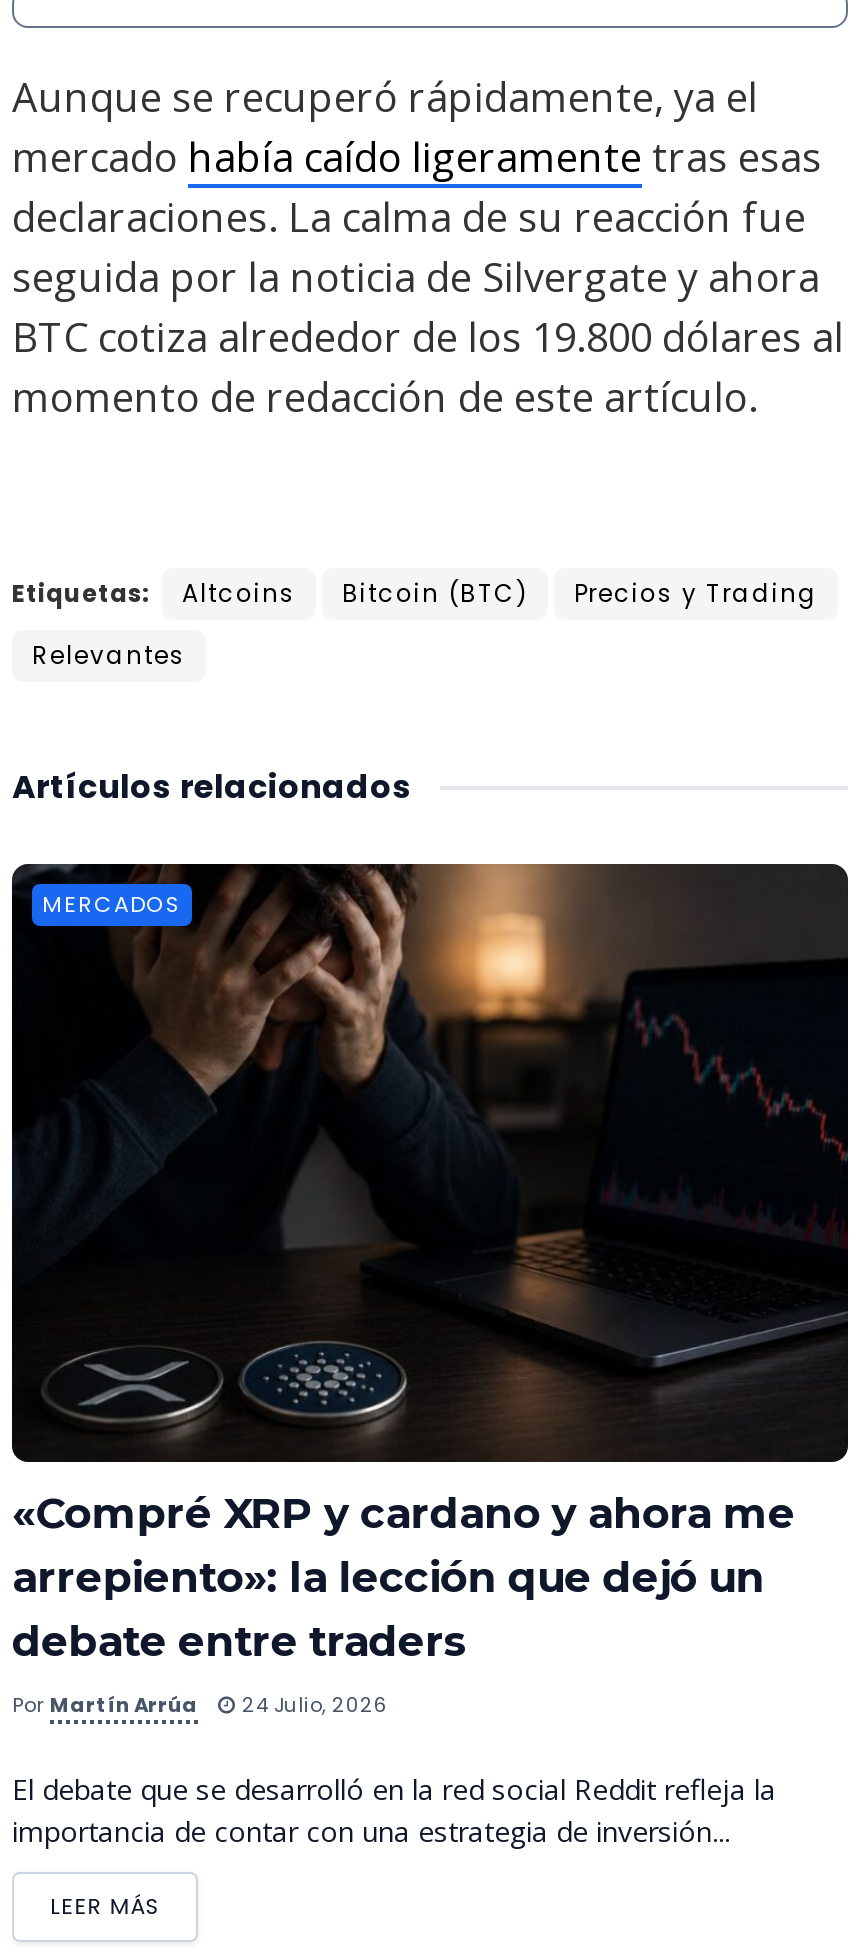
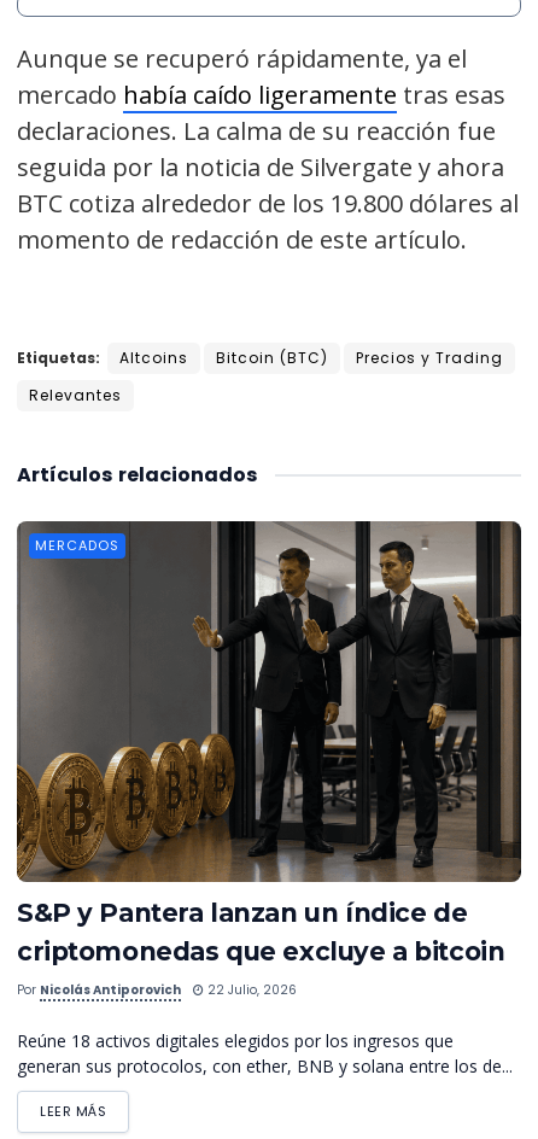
[10,864,846,1666] [image] | «Compré XRP y cardano y ahora me | arrepiento»: la lección que dejó un | debate entre traders -> [16,521,521,966] [image] | S&P y Pantera lanzan un índice de | criptomonedas que excluye a bitcoin
[12,1690,388,1720] Por Martín Arrúa | 24 Julio, 2026 -> [17,981,297,999] Por Nicolás Antiporovich | 22 Julio, 2026
[12,1770,776,1850] El debate que se desarrolló en la red social Reddit refleja la | importancia de contar con una estrategia de inversión... -> [17,1029,513,1077] Reúne 18 activos digitales elegidos por los ingresos que | generan sus protocolos, con ether, BNB y solana entre los de...

